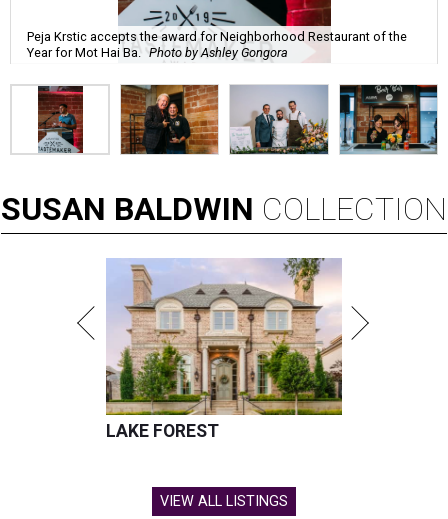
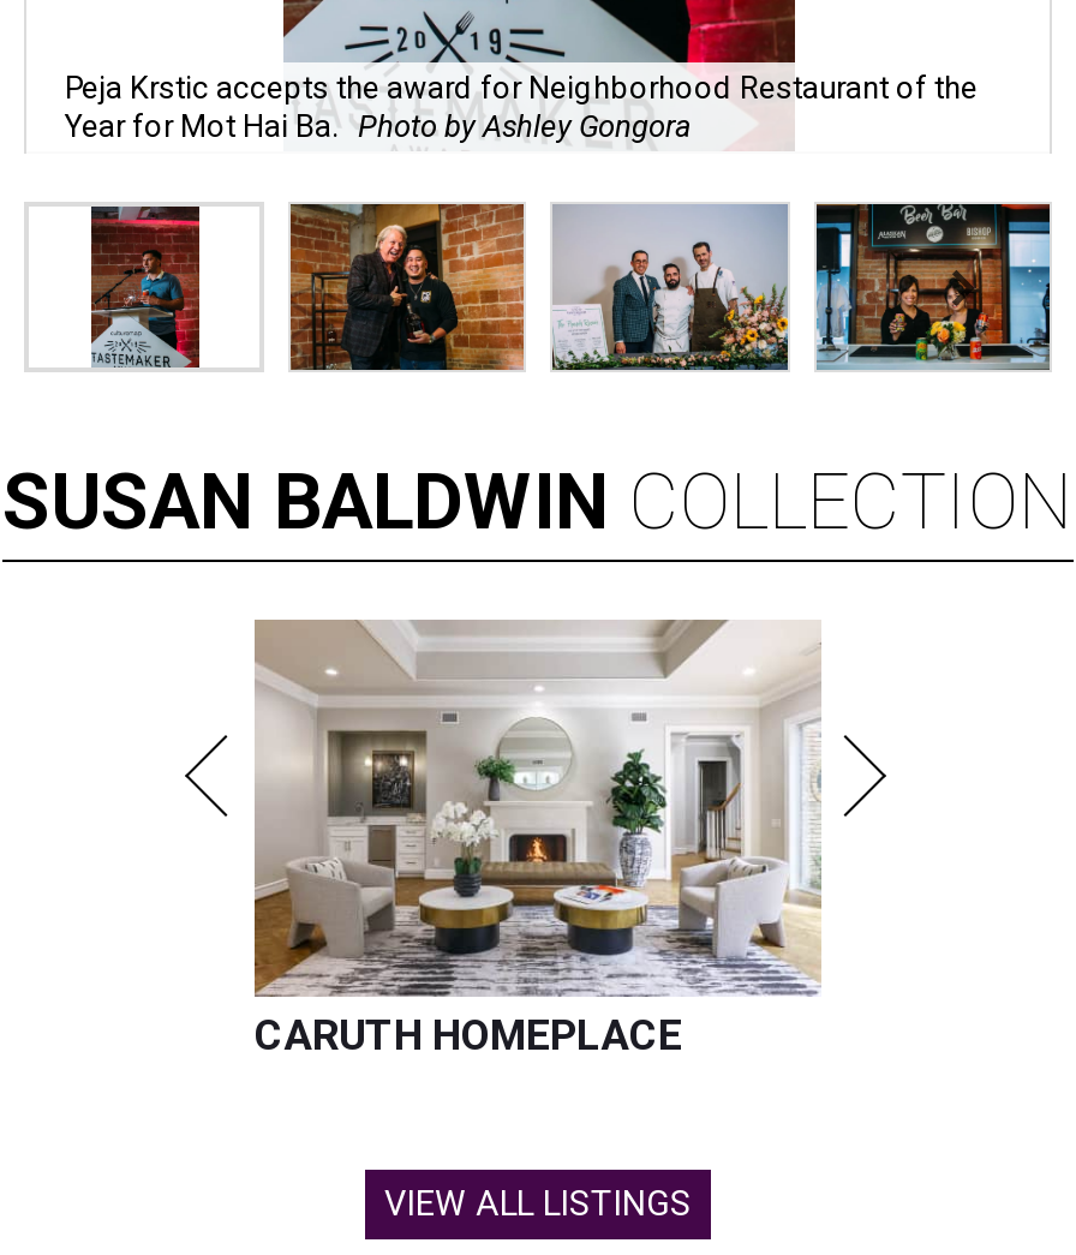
[106,257,343,441] [image] | LAKE FOREST -> [255,617,821,1060] [image] | CARUTH HOMEPLACE

